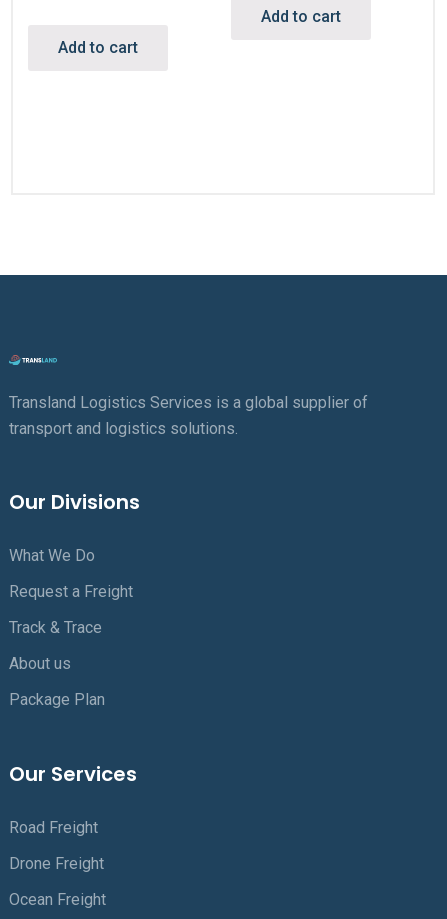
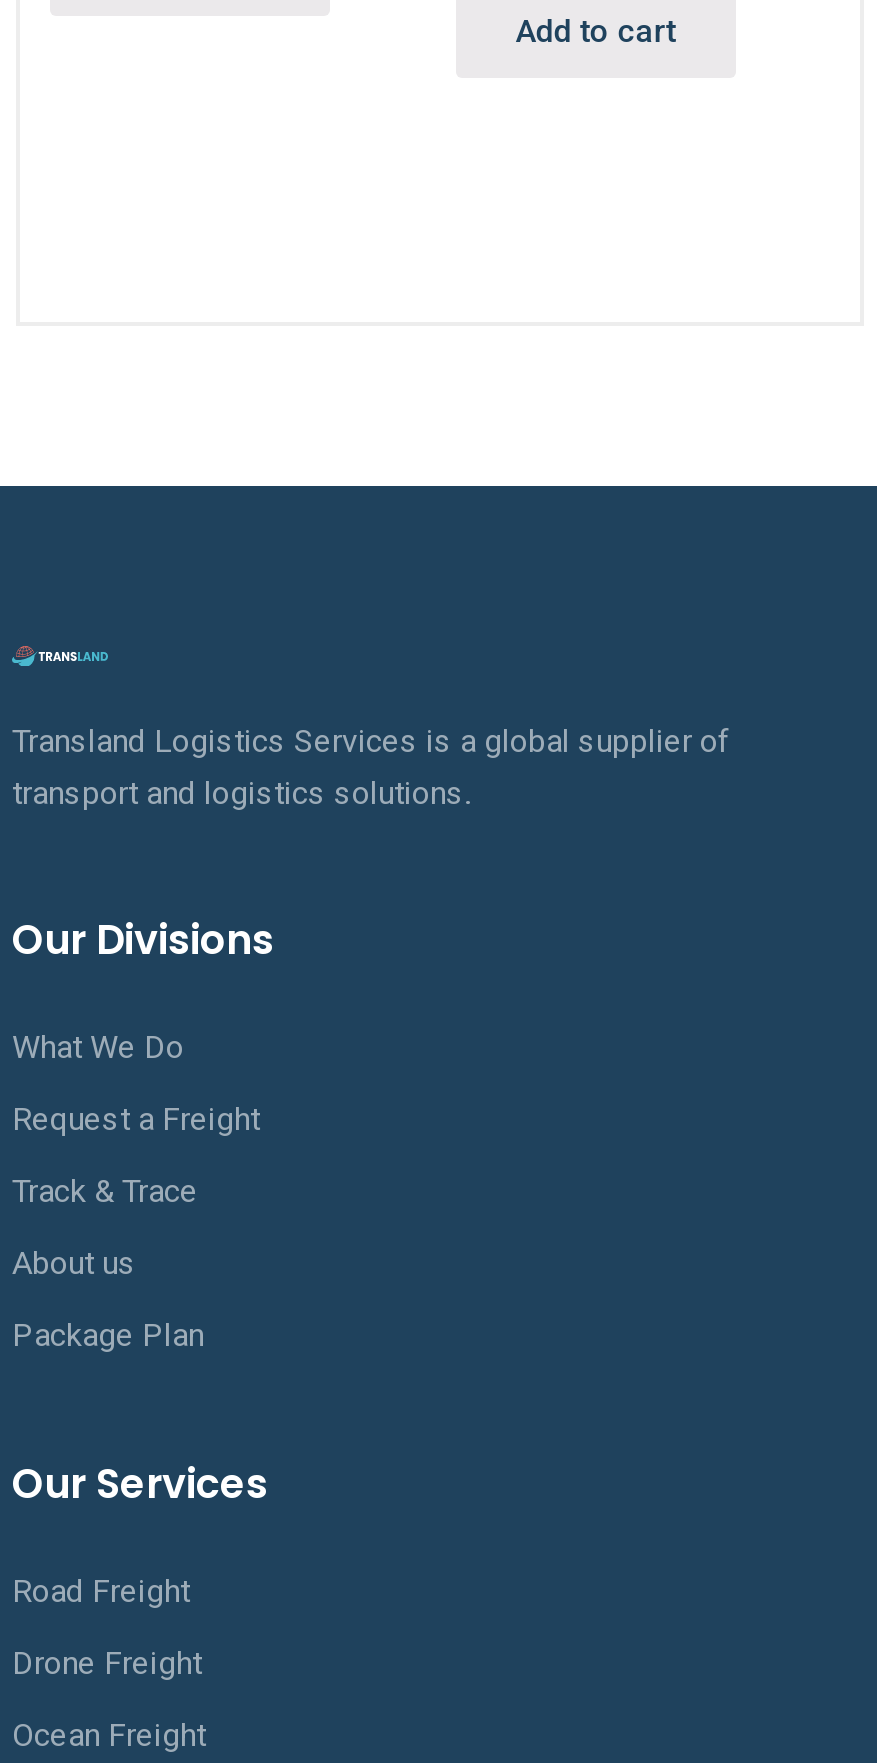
[58,38,138,57] Add to cart -> none

